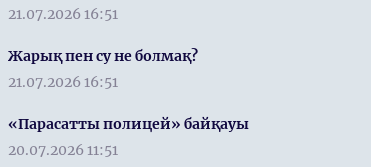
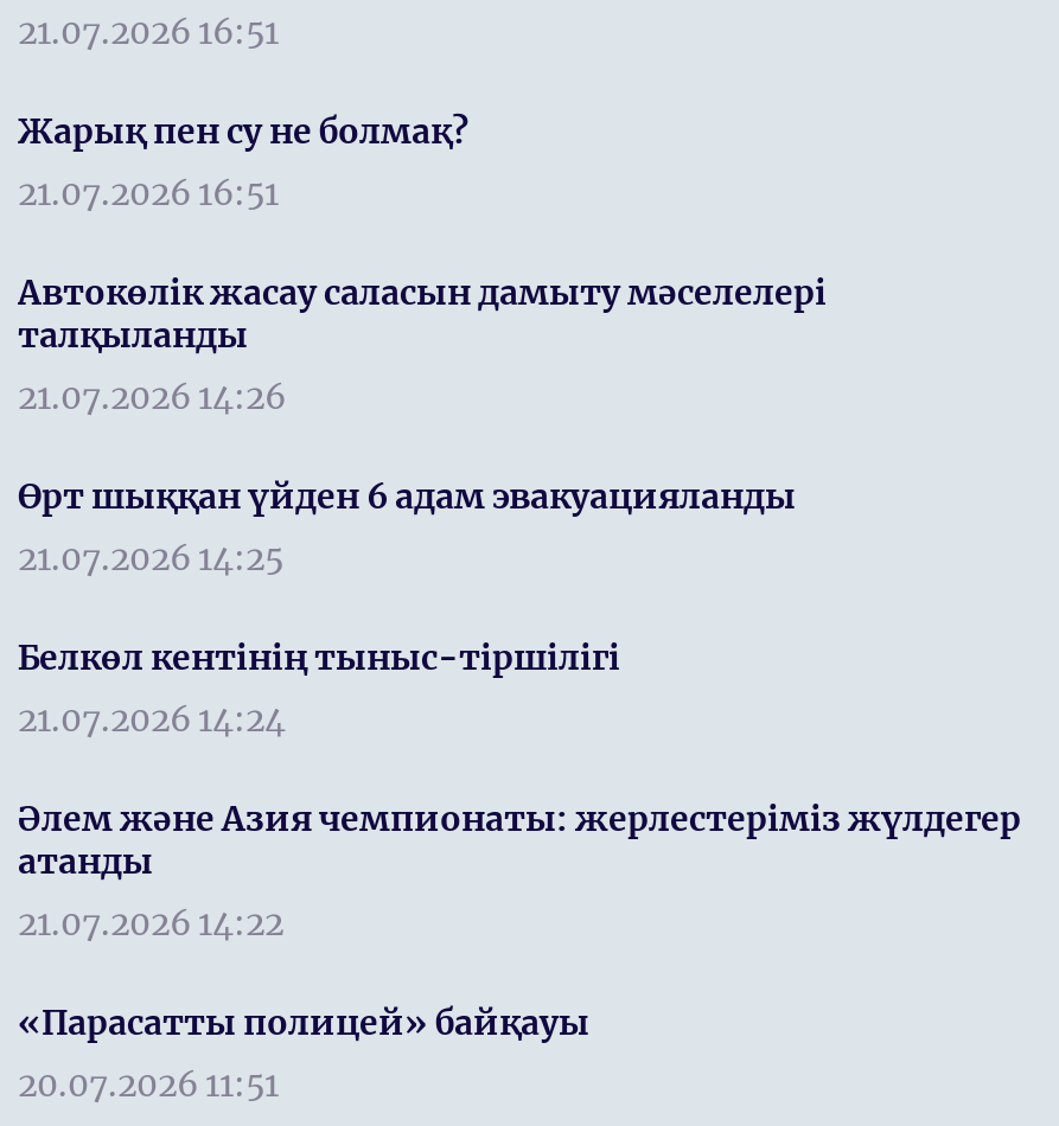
none -> [18,271,1021,945] Автокөлік жасау саласын дамыту мәселелері | талқыланды | 21.07.2026 14:26 | Өрт шыққан үйден 6 адам эвакуацияланды | 21.07.2026 14:25 | Белкөл кентінің тыныс-тіршілігі | 21.07.2026 14:24 | Әлем және Азия чемпионаты: жерлестеріміз жүлдегер | атанды | 21.07.2026 14:22

